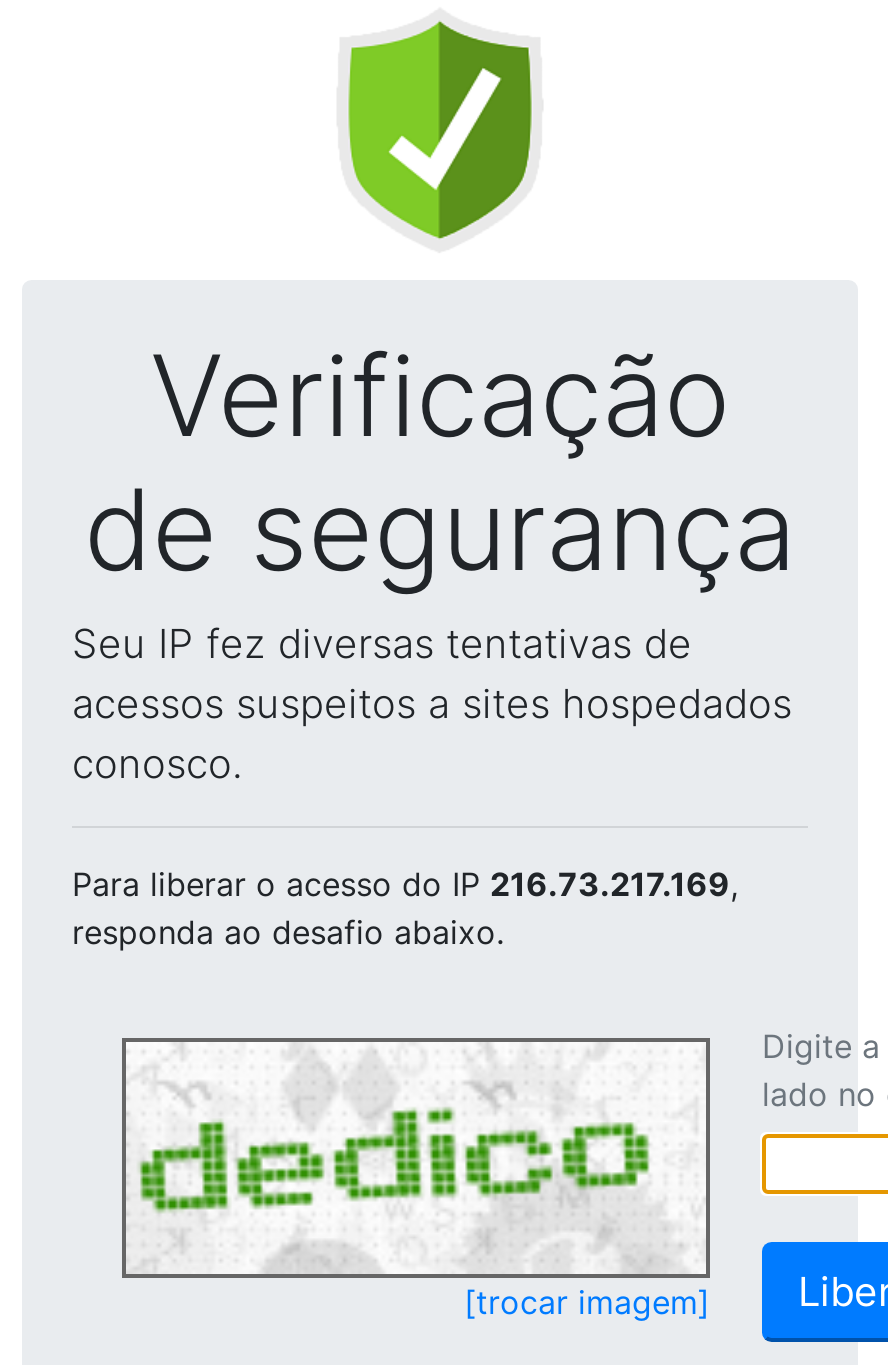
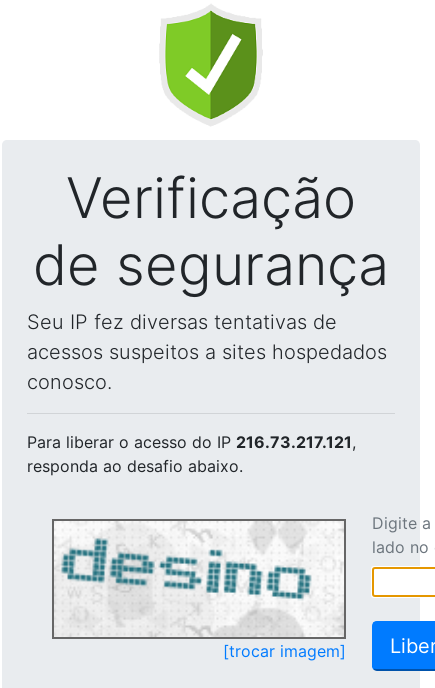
[72,864,738,904] Para liberar o acesso do IP 216.73.217.169, -> [27,432,356,452] Para liberar o acesso do IP 216.73.217.121,
[138,1074,656,1272] [image] -> [61,525,319,635] [image]

